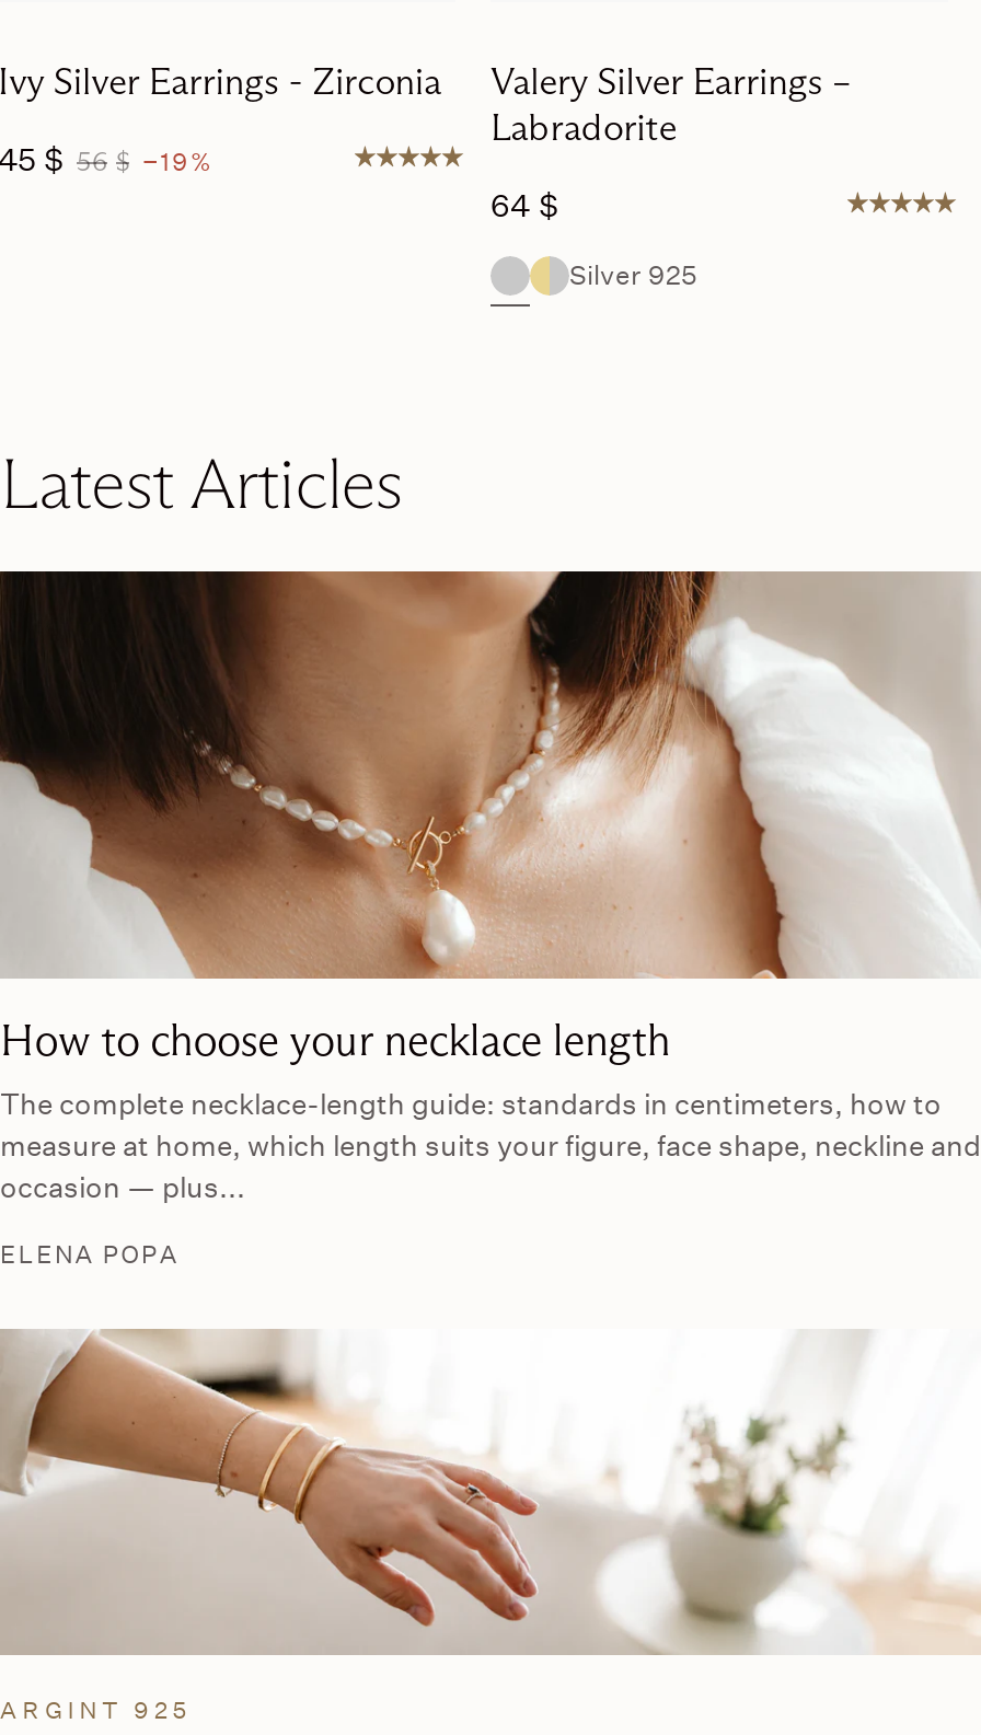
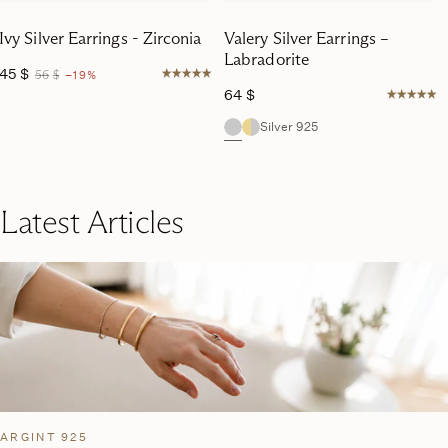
[0,569,981,1270] [image] | How to choose your necklace length | The complete necklace-length guide: standards in centimeters, how to | measure at home, which length suits your figure, face shape, neckline and | occasion — plus... | ELENA POPA -> none

